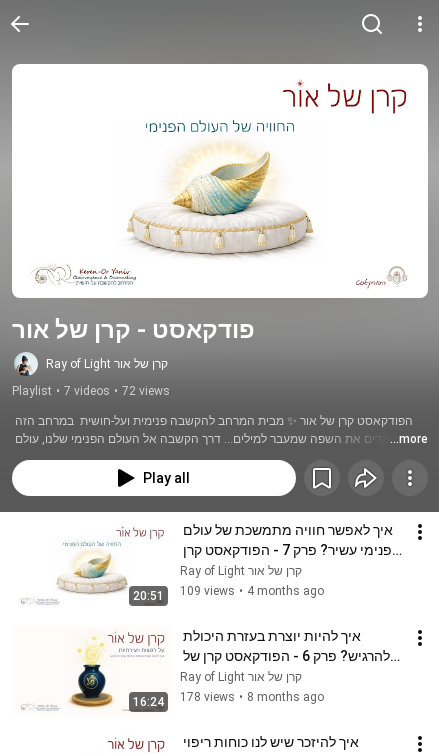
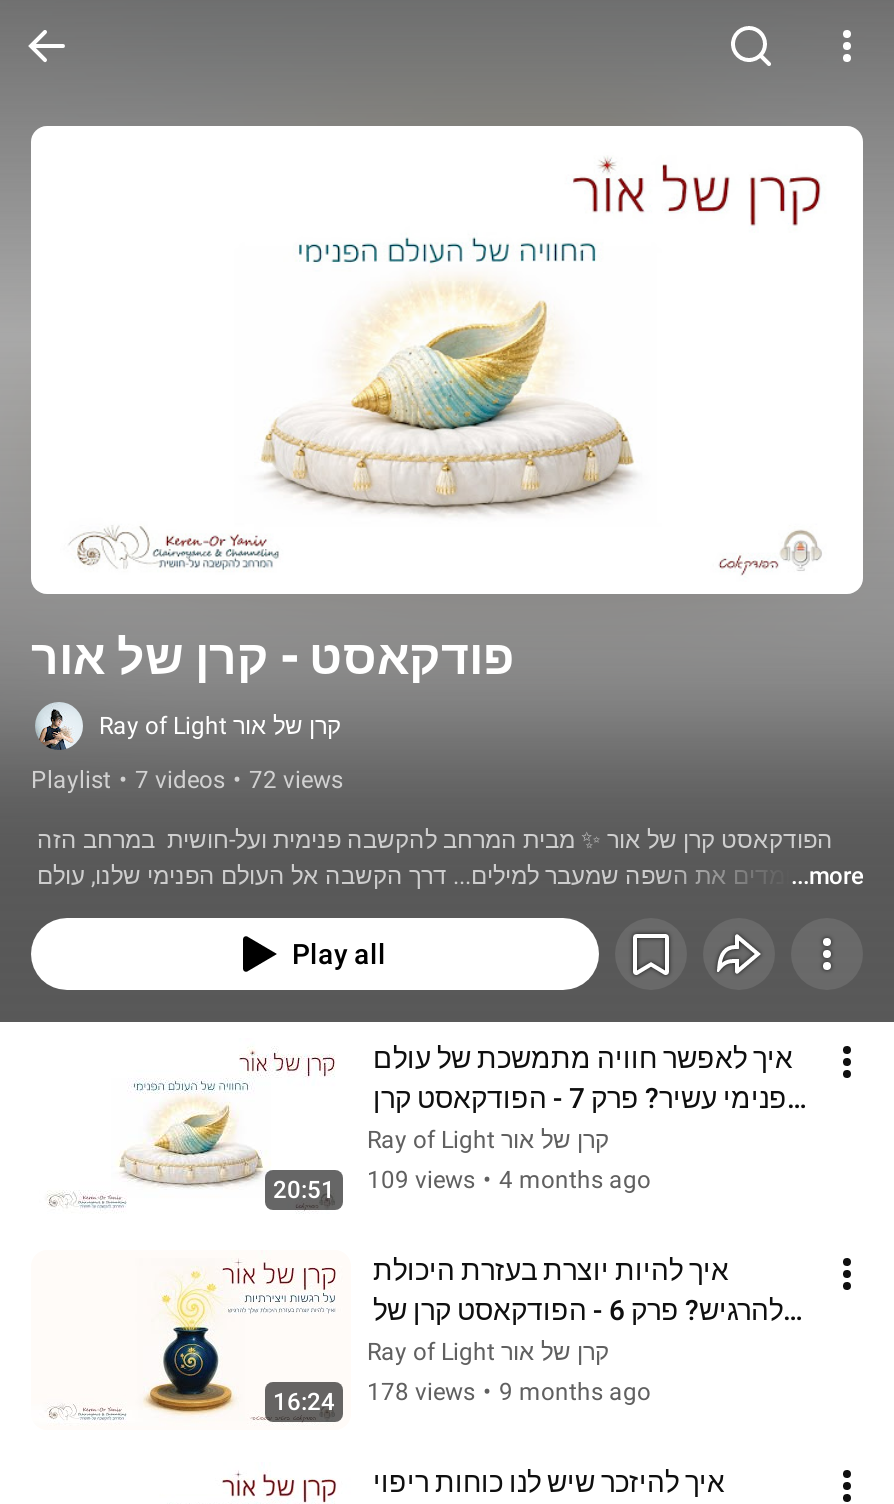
[180,690,324,704] 178 views • 8 months ago -> [367,1378,651,1406] 178 views • 9 months ago

